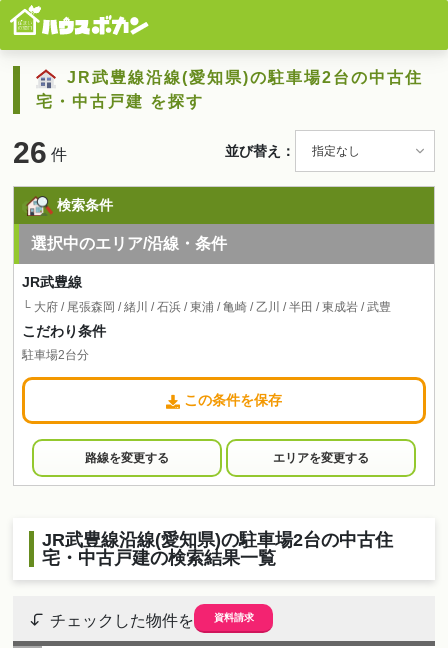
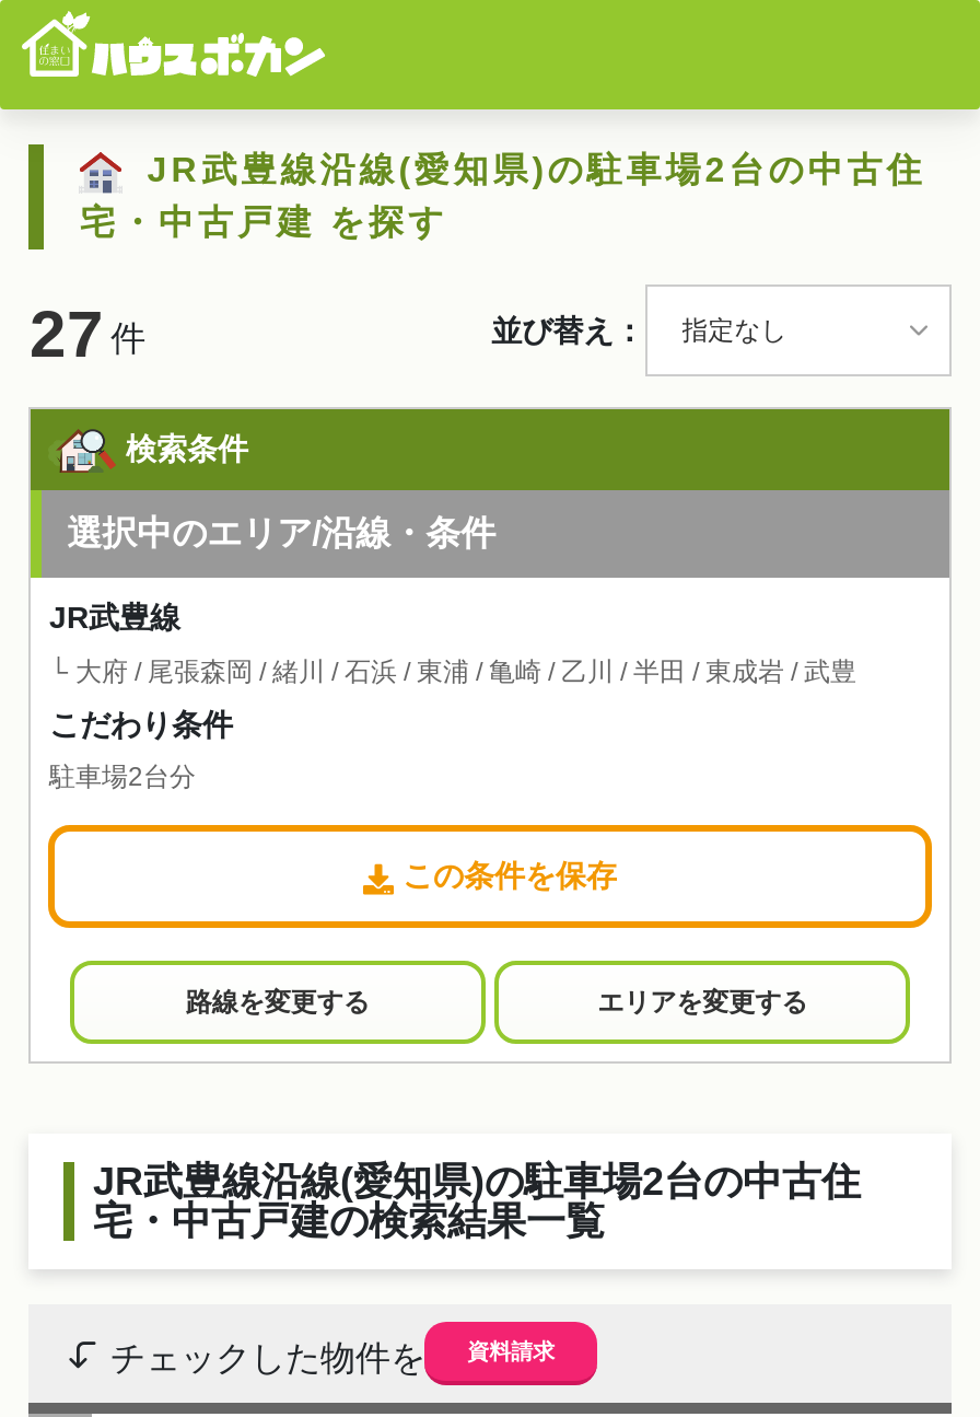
[13,136,67,169] 26 件 -> [29,298,146,370] 27 件

